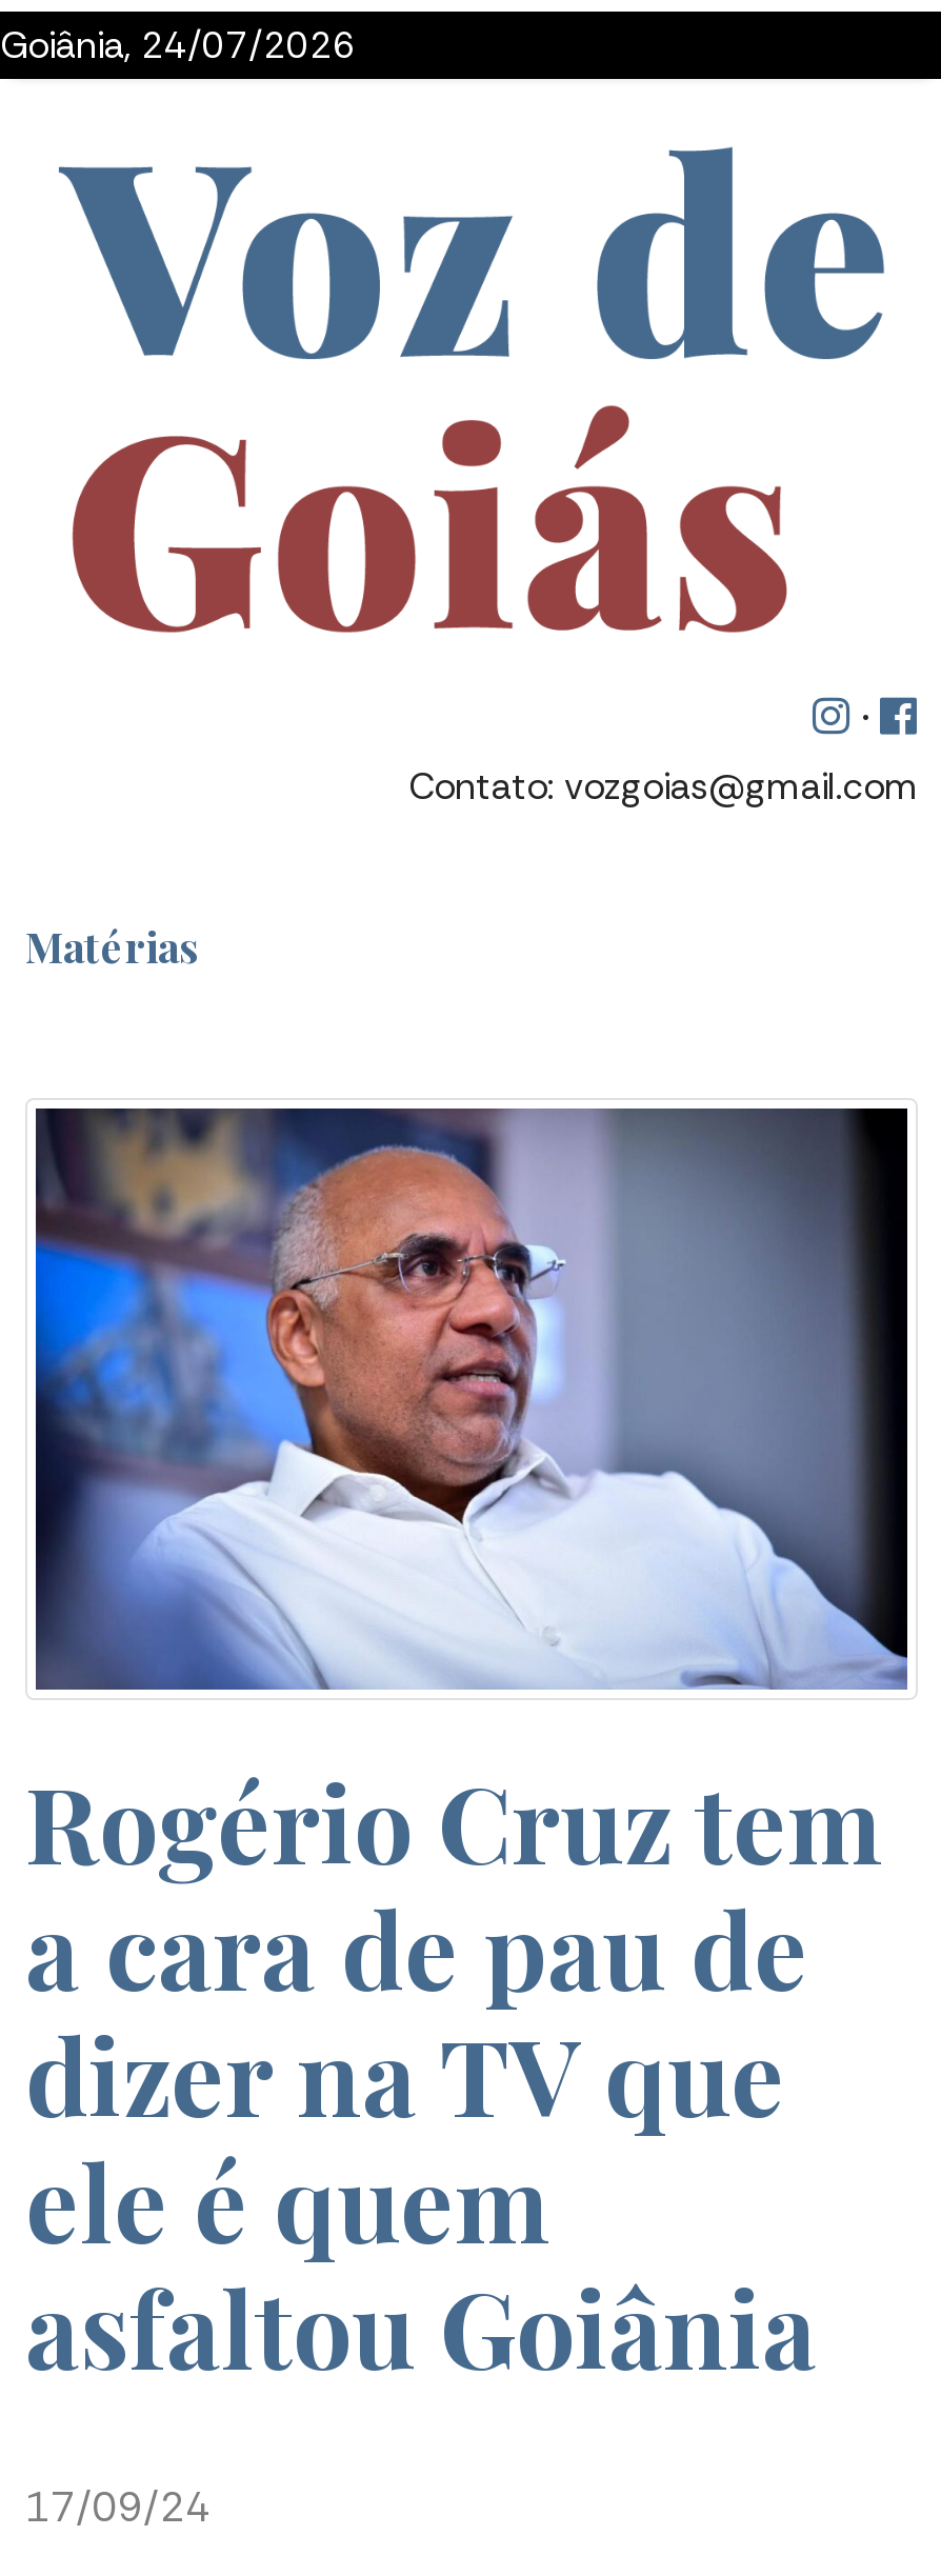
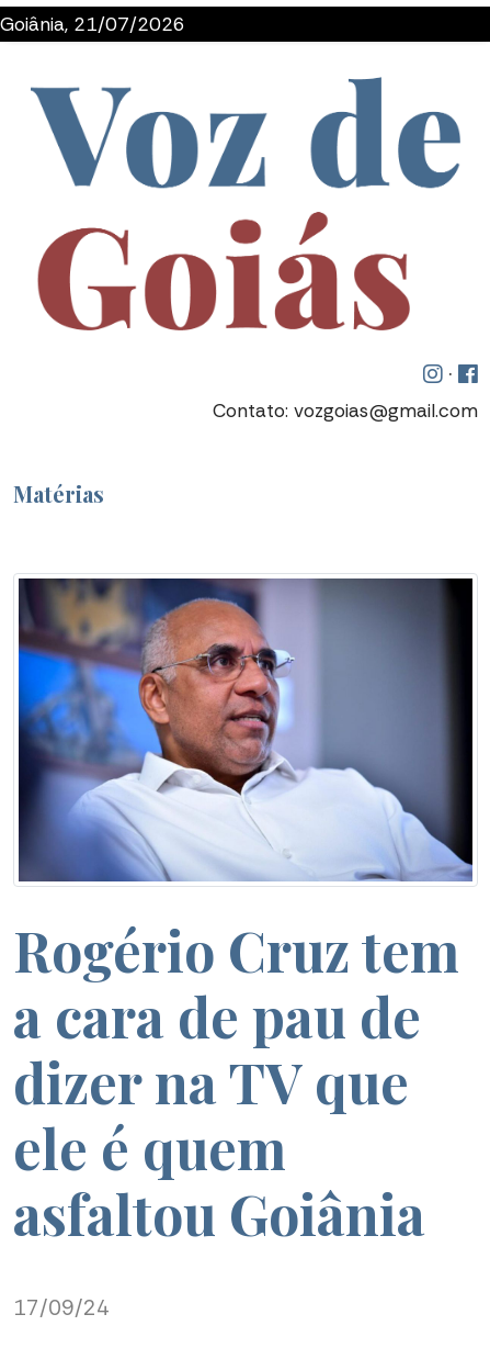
[0,22,356,68] Goiânia, 24/07/2026 -> [0,12,185,36] Goiânia, 21/07/2026

